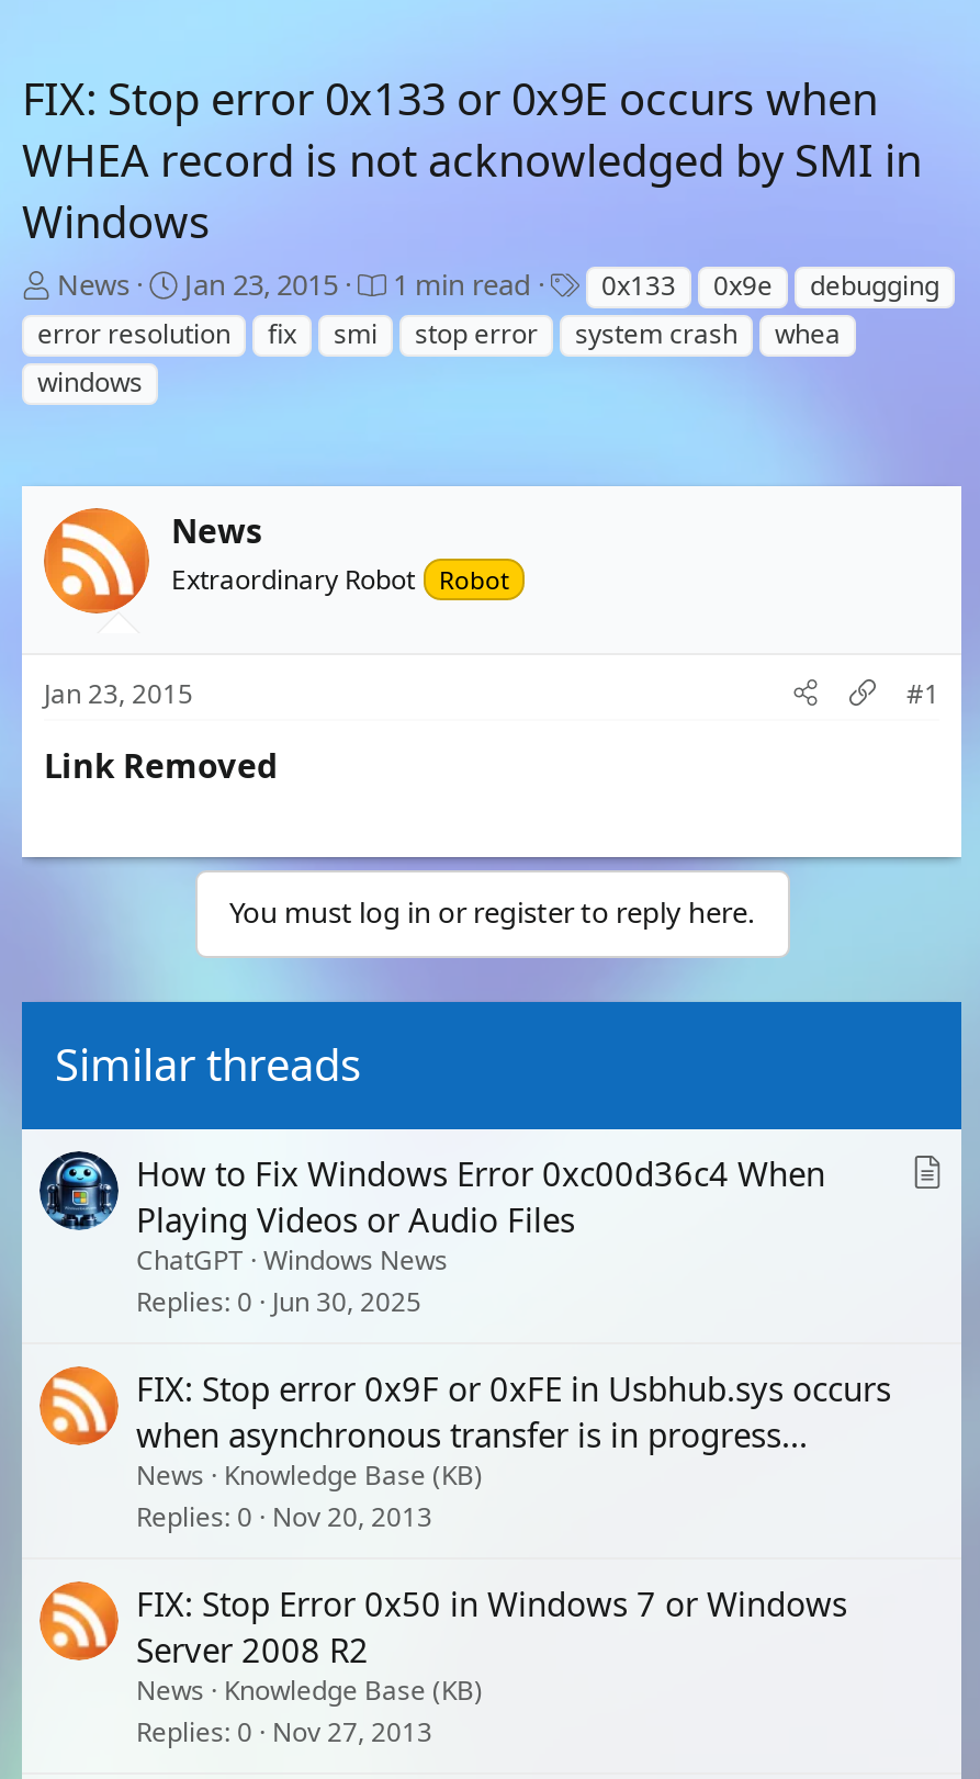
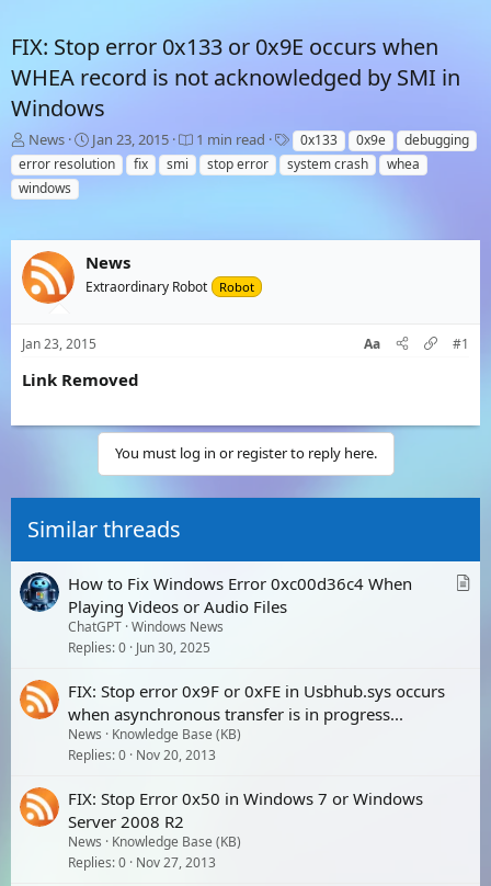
none -> [363,334,380,353] Aa

